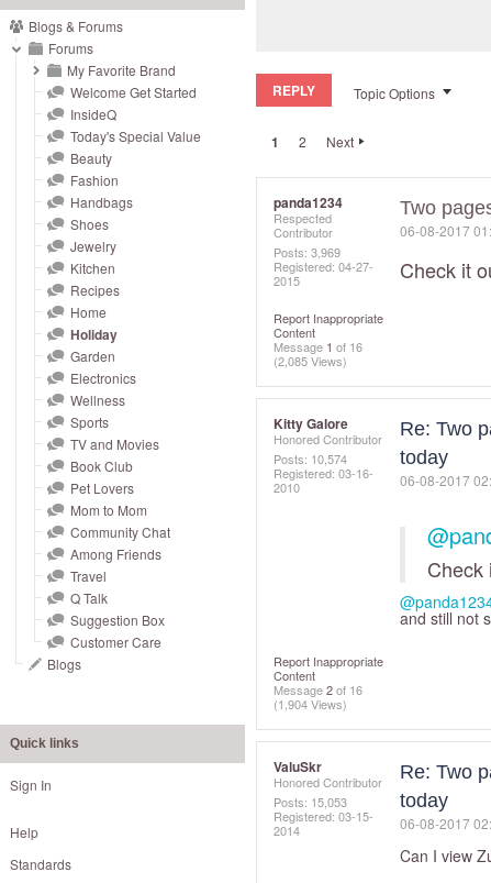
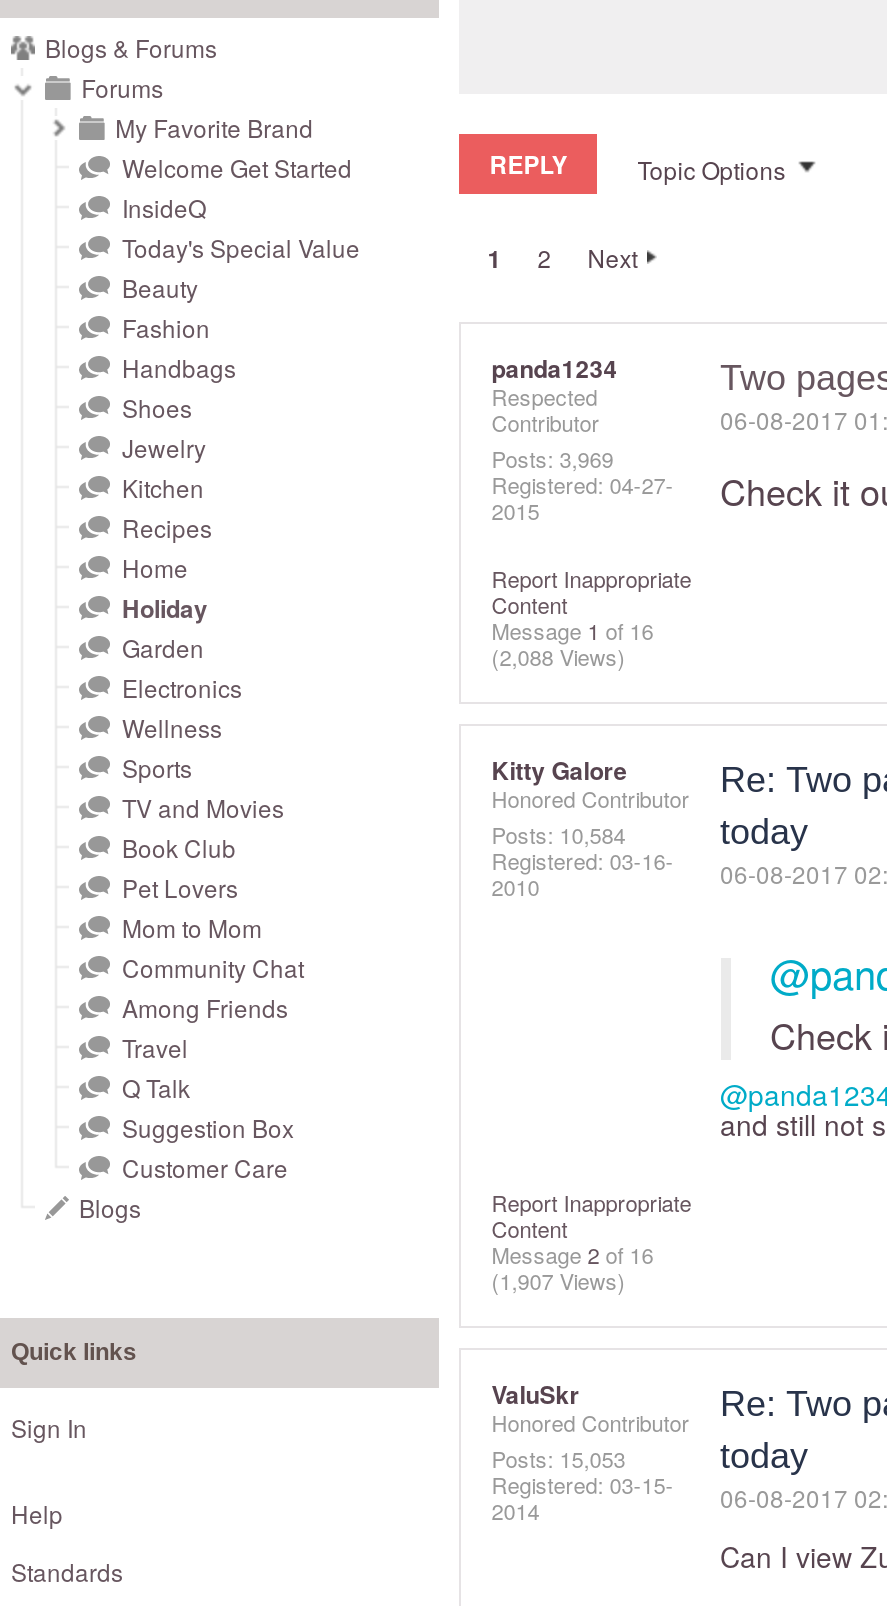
[274,352,347,369] (2,085 Views) -> [491,640,625,672] (2,088 Views)
[274,450,347,467] Posts: 10,574 -> [491,818,625,850] Posts: 10,584
[274,695,347,713] (1,904 Views) -> [491,1264,625,1296] (1,907 Views)

